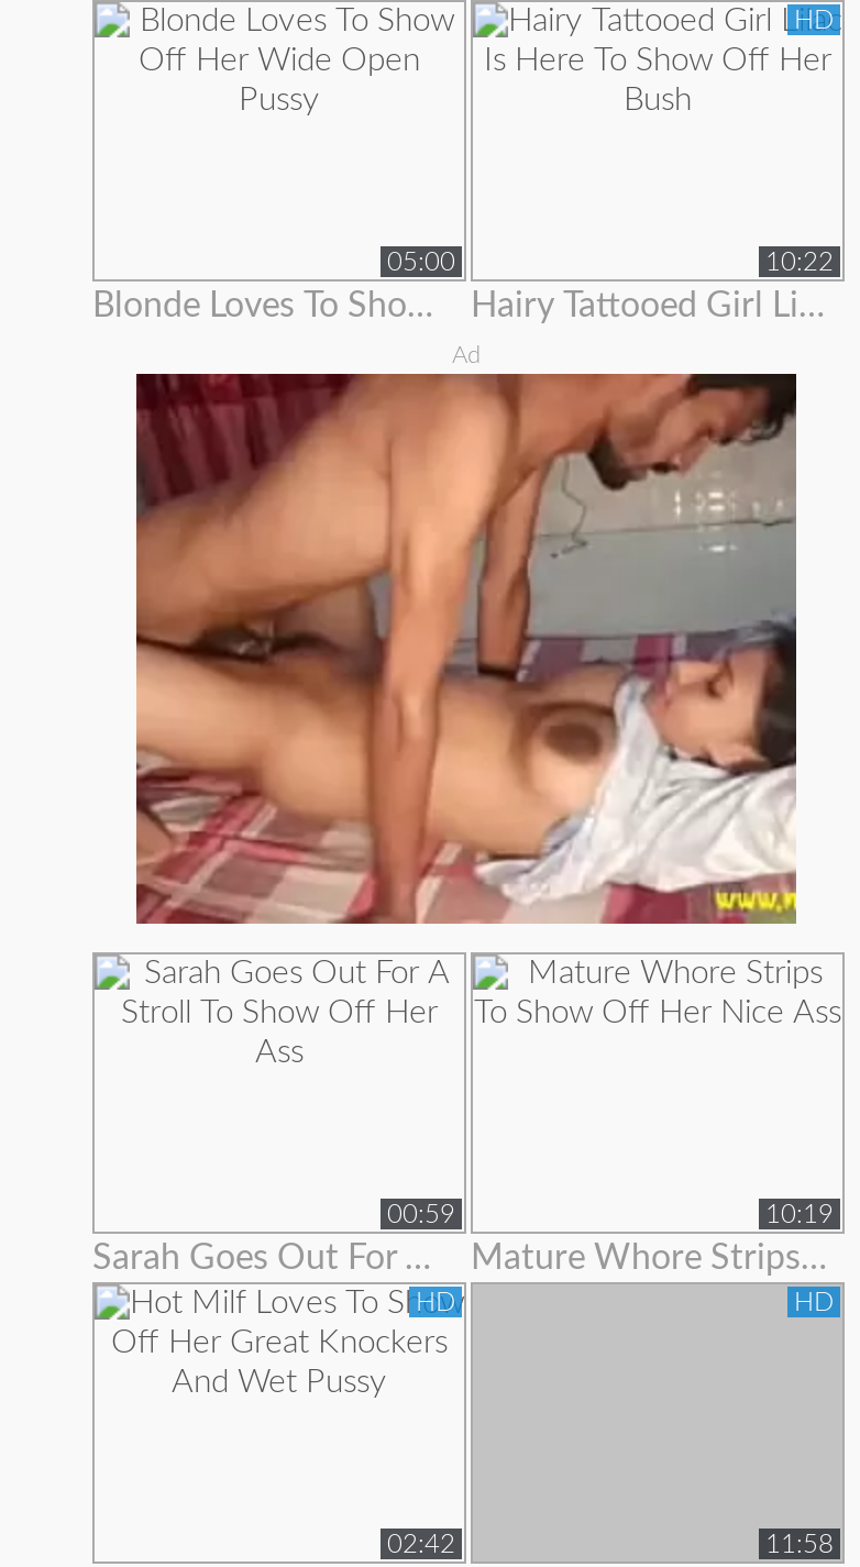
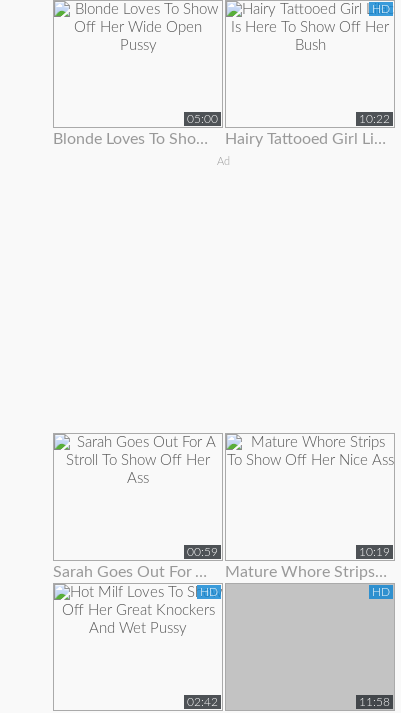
[134,372,798,926] [image] -> none

